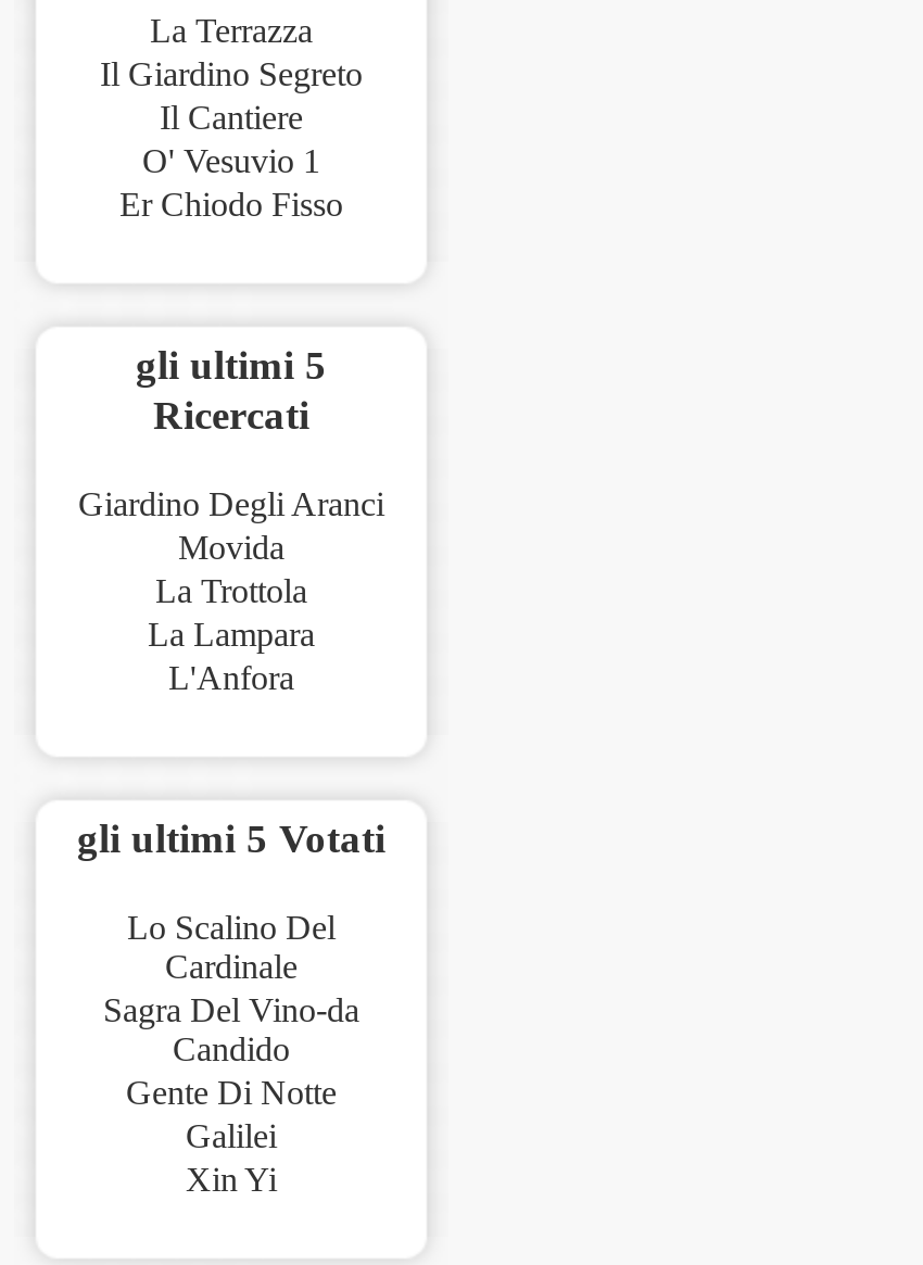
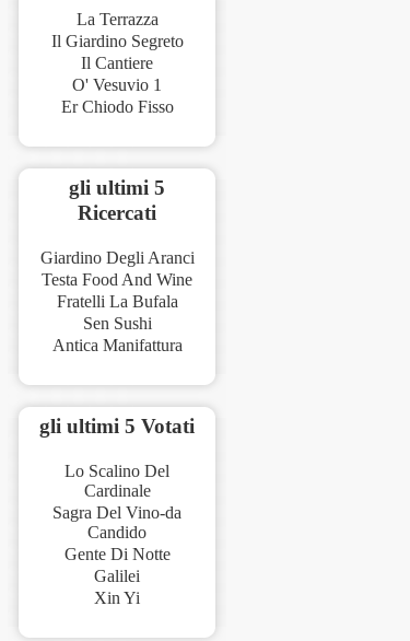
[148,529,315,696] Movida | La Trottola | La Lampara | L'Anfora -> [42,270,192,354] Testa Food And Wine | Fratelli La Bufala | Sen Sushi | Antica Manifattura

